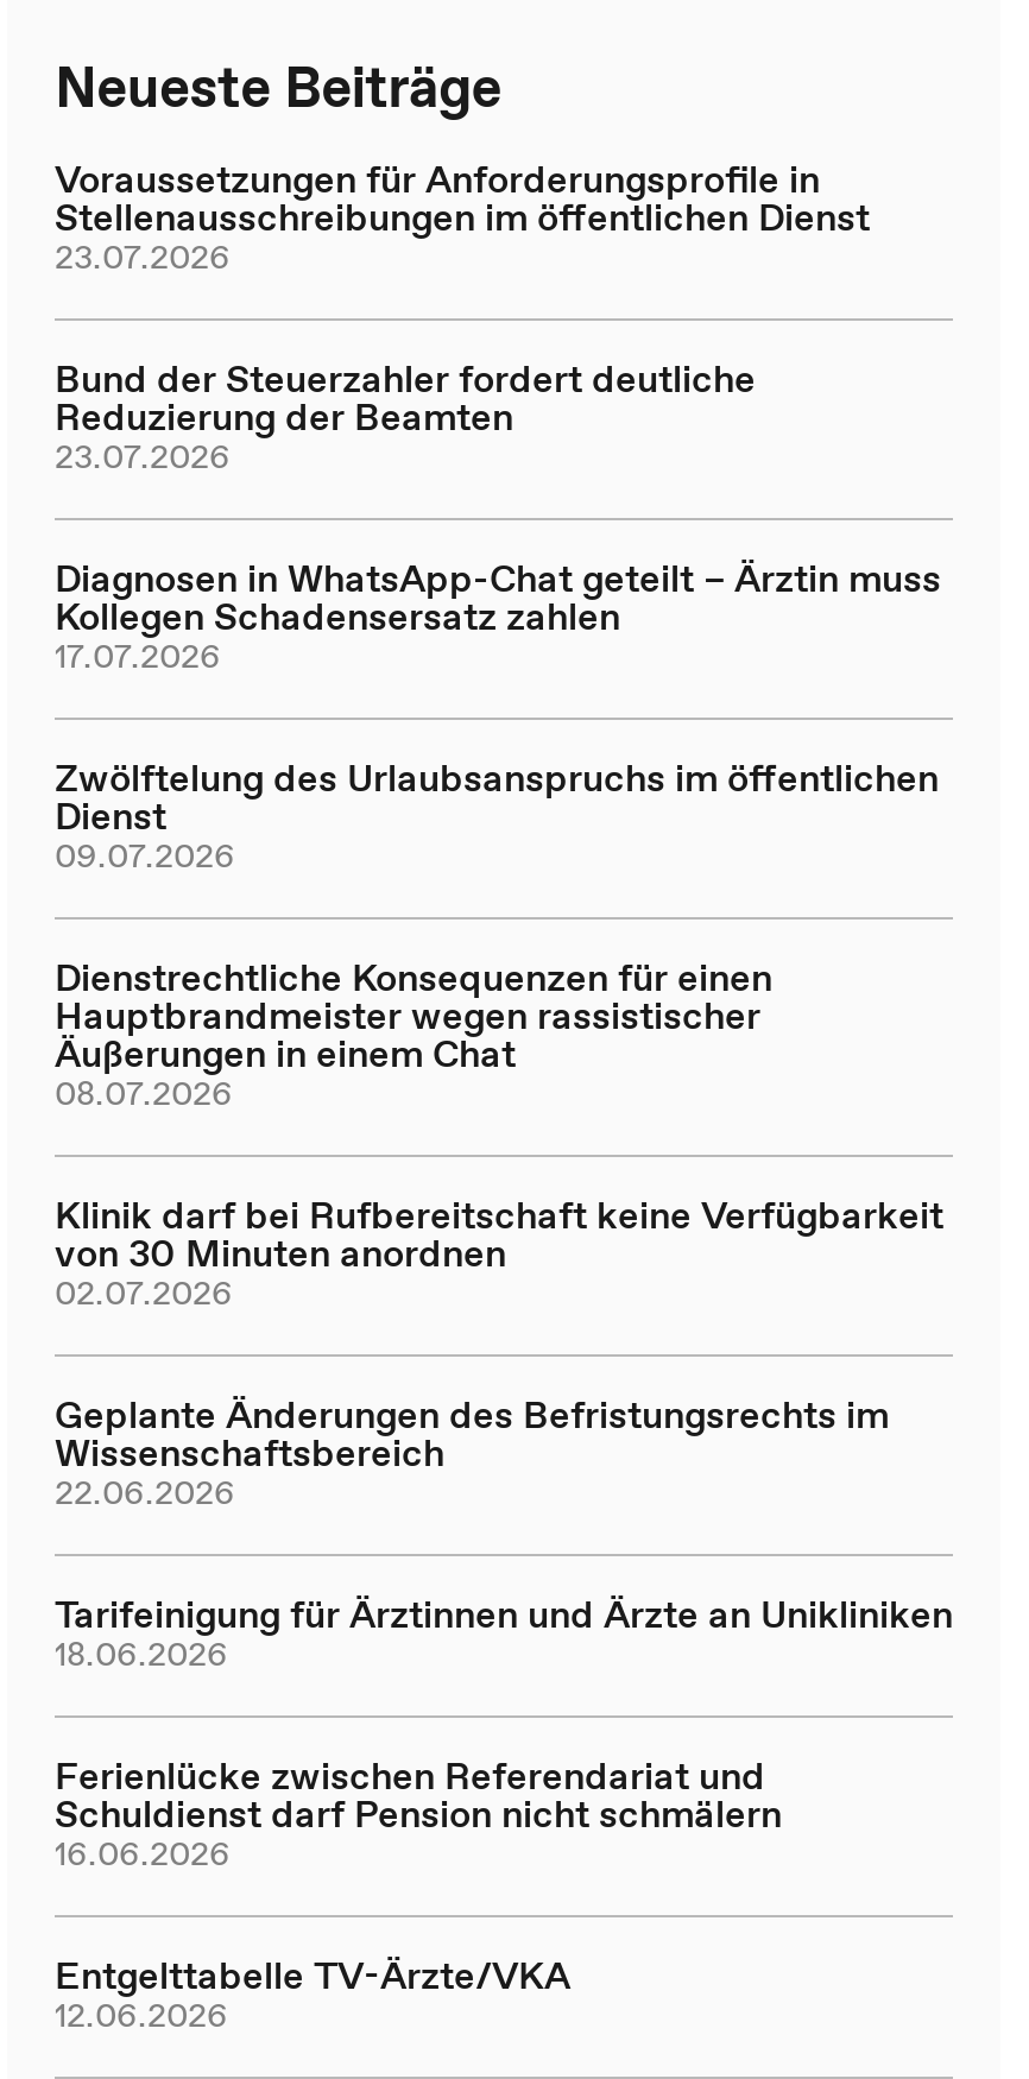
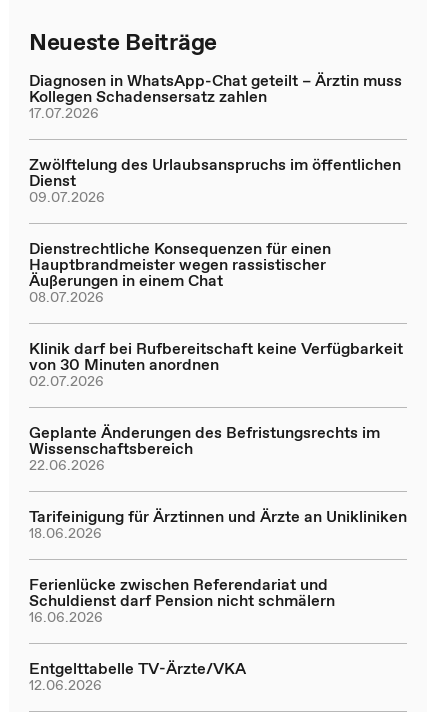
[55,152,870,480] Voraussetzungen für Anforderungsprofile in | Stellenausschreibungen im öffentlichen Dienst | 23.07.2026 | Bund der Steuerzahler fordert deutliche | Reduzierung der Beamten | 23.07.2026 -> none

